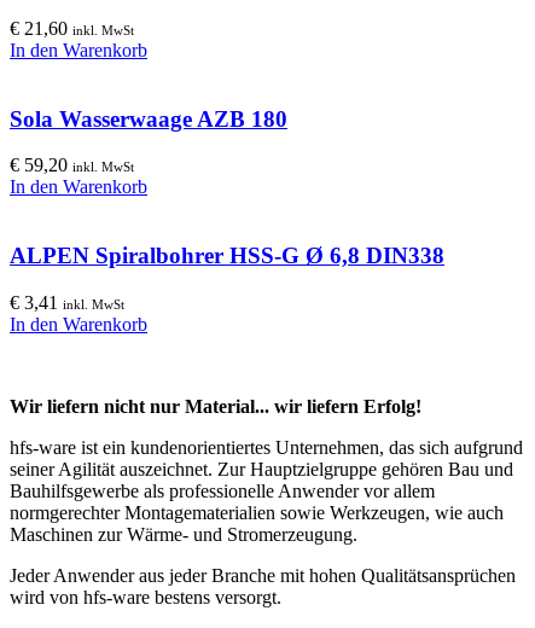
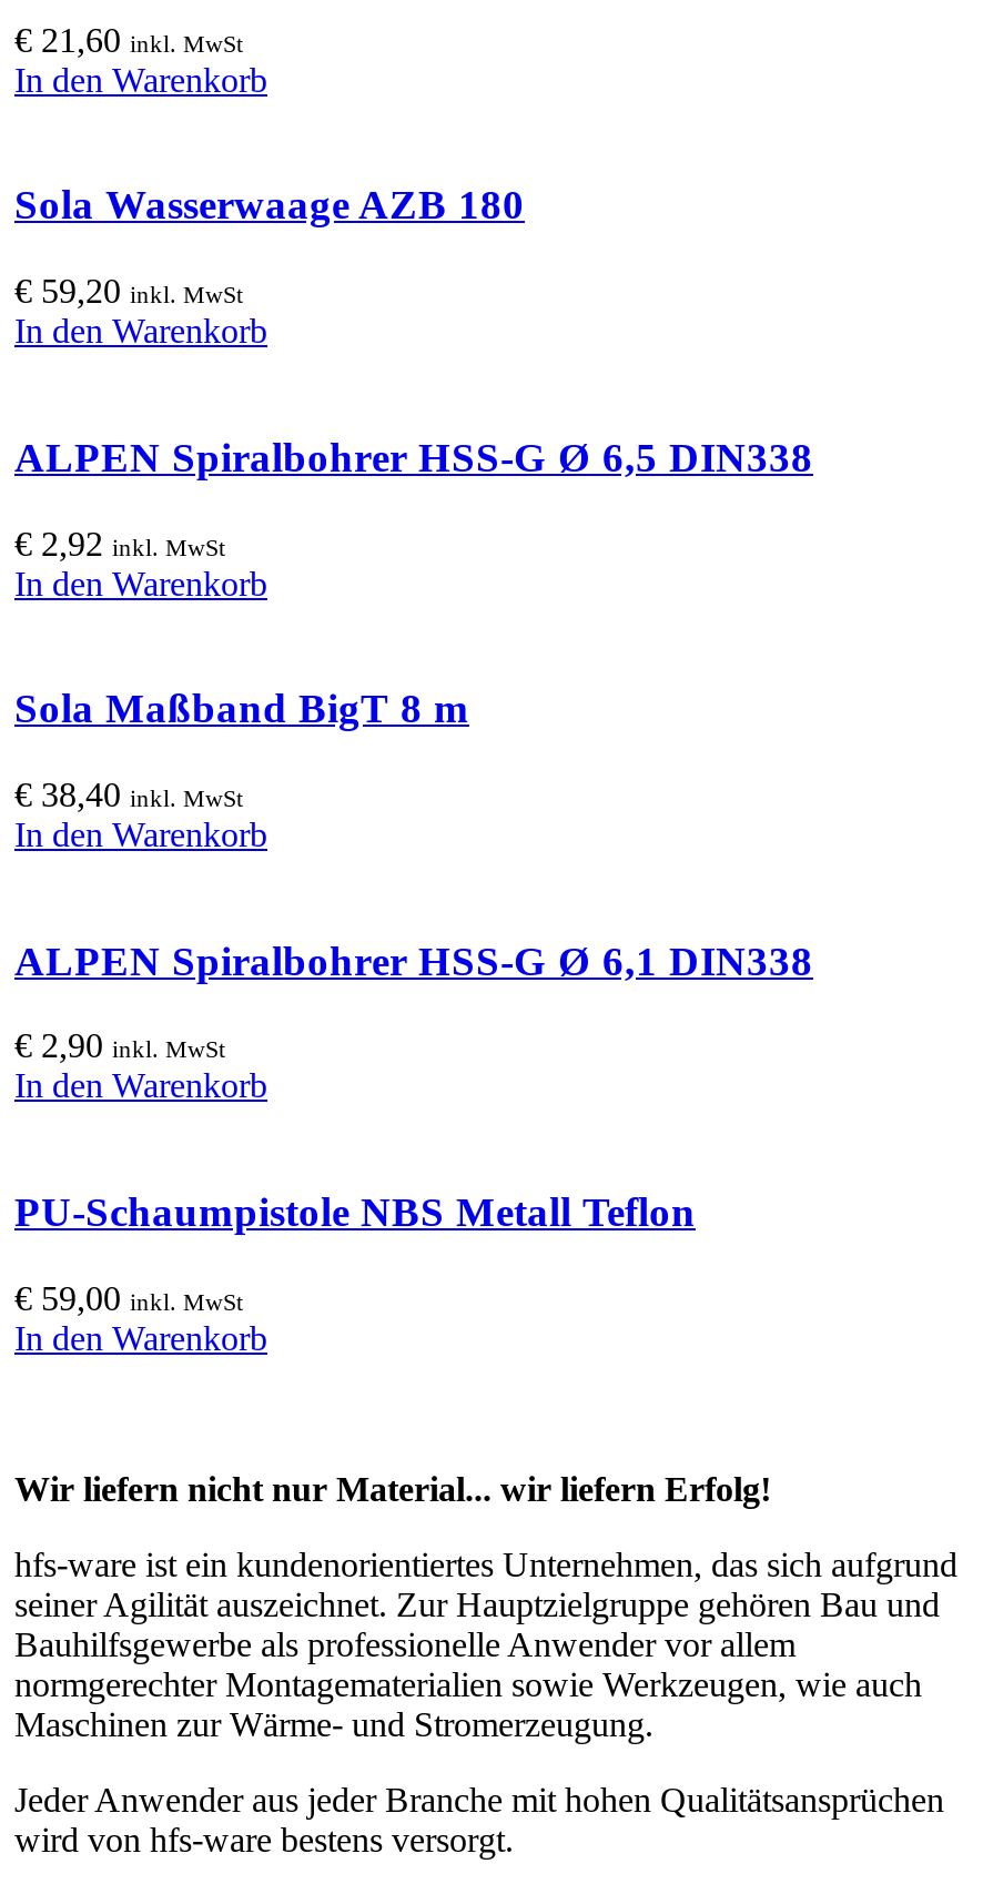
[10,243,444,313] ALPEN Spiralbohrer HSS-G Ø 6,8 DIN338 | €3,41 inkl. MwSt -> [14,433,813,1316] ALPEN Spiralbohrer HSS-G Ø 6,5 DIN338 | €2,92 inkl. MwSt | In den Warenkorb | Sola Maßband BigT 8 m | €38,40 inkl. MwSt | In den Warenkorb | ALPEN Spiralbohrer HSS-G Ø 6,1 DIN338 | €2,90 inkl. MwSt | In den Warenkorb | PU-Schaumpistole NBS Metall Teflon | €59,00 inkl. MwSt

